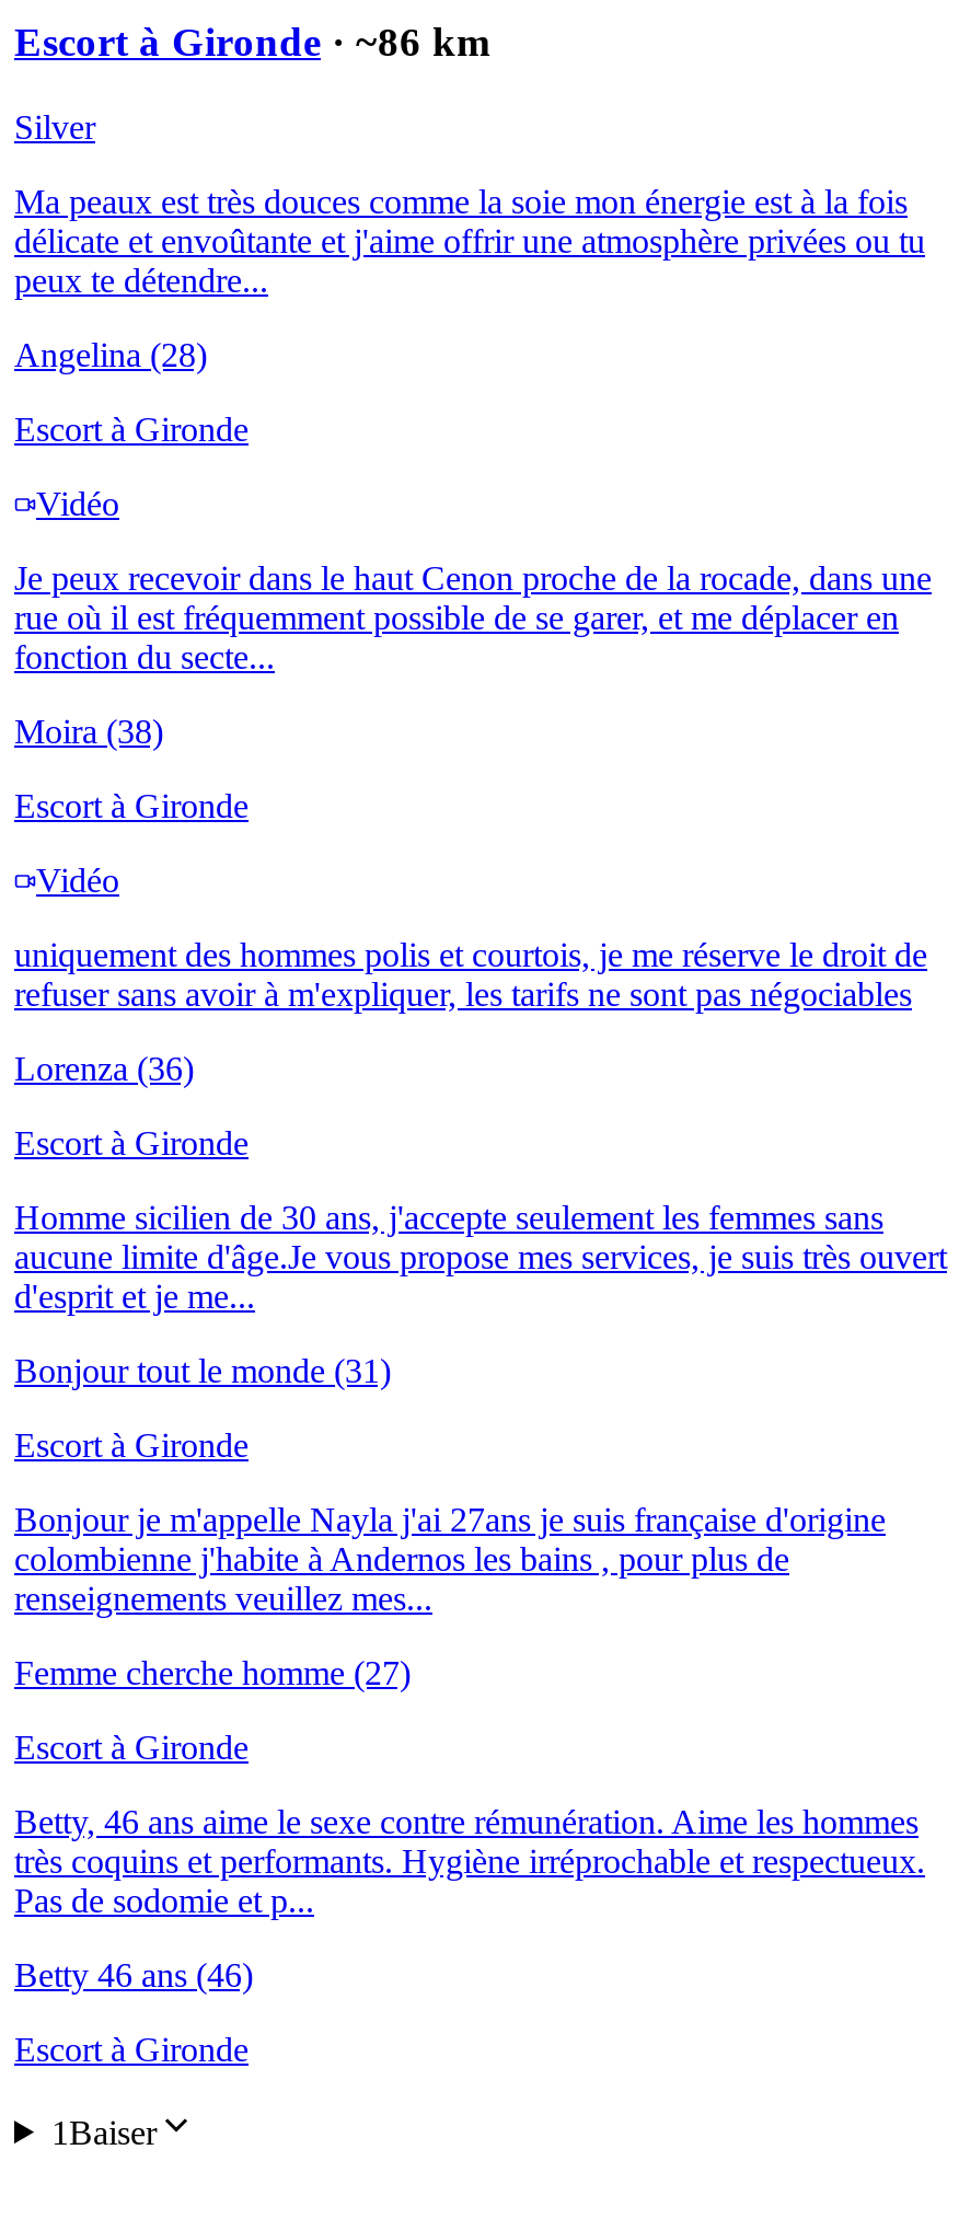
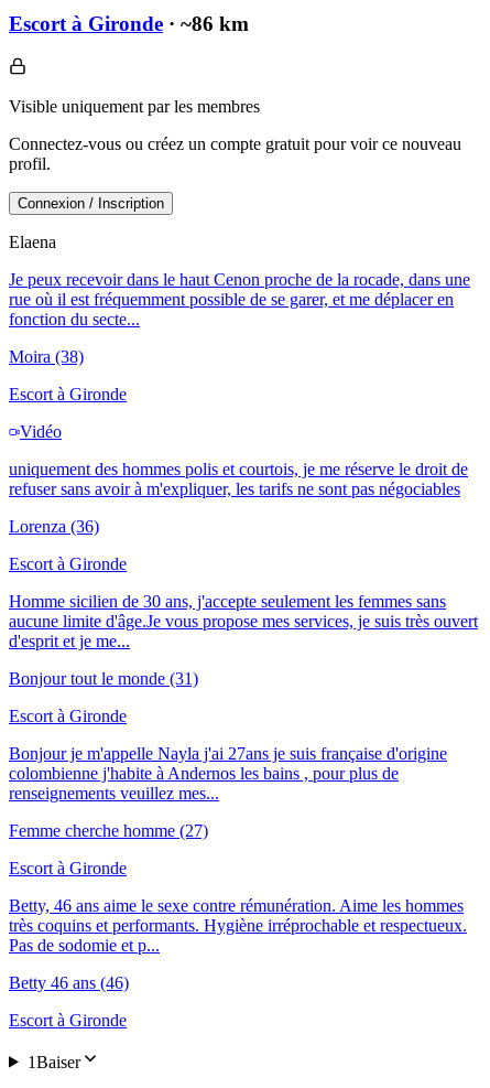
[14,108,925,521] Silver | Ma peaux est très douces comme la soie mon énergie est à la fois | délicate et envoûtante et j'aime offrir une atmosphère privées ou tu | peux te détendre... | Angelina (28) | Escort à Gironde | Vidéo -> [9,97,461,251] Visible uniquement par les membres | Connectez-vous ou créez un compte gratuit pour voir ce nouveau | profil. | Connexion / Inscription | Elaena

